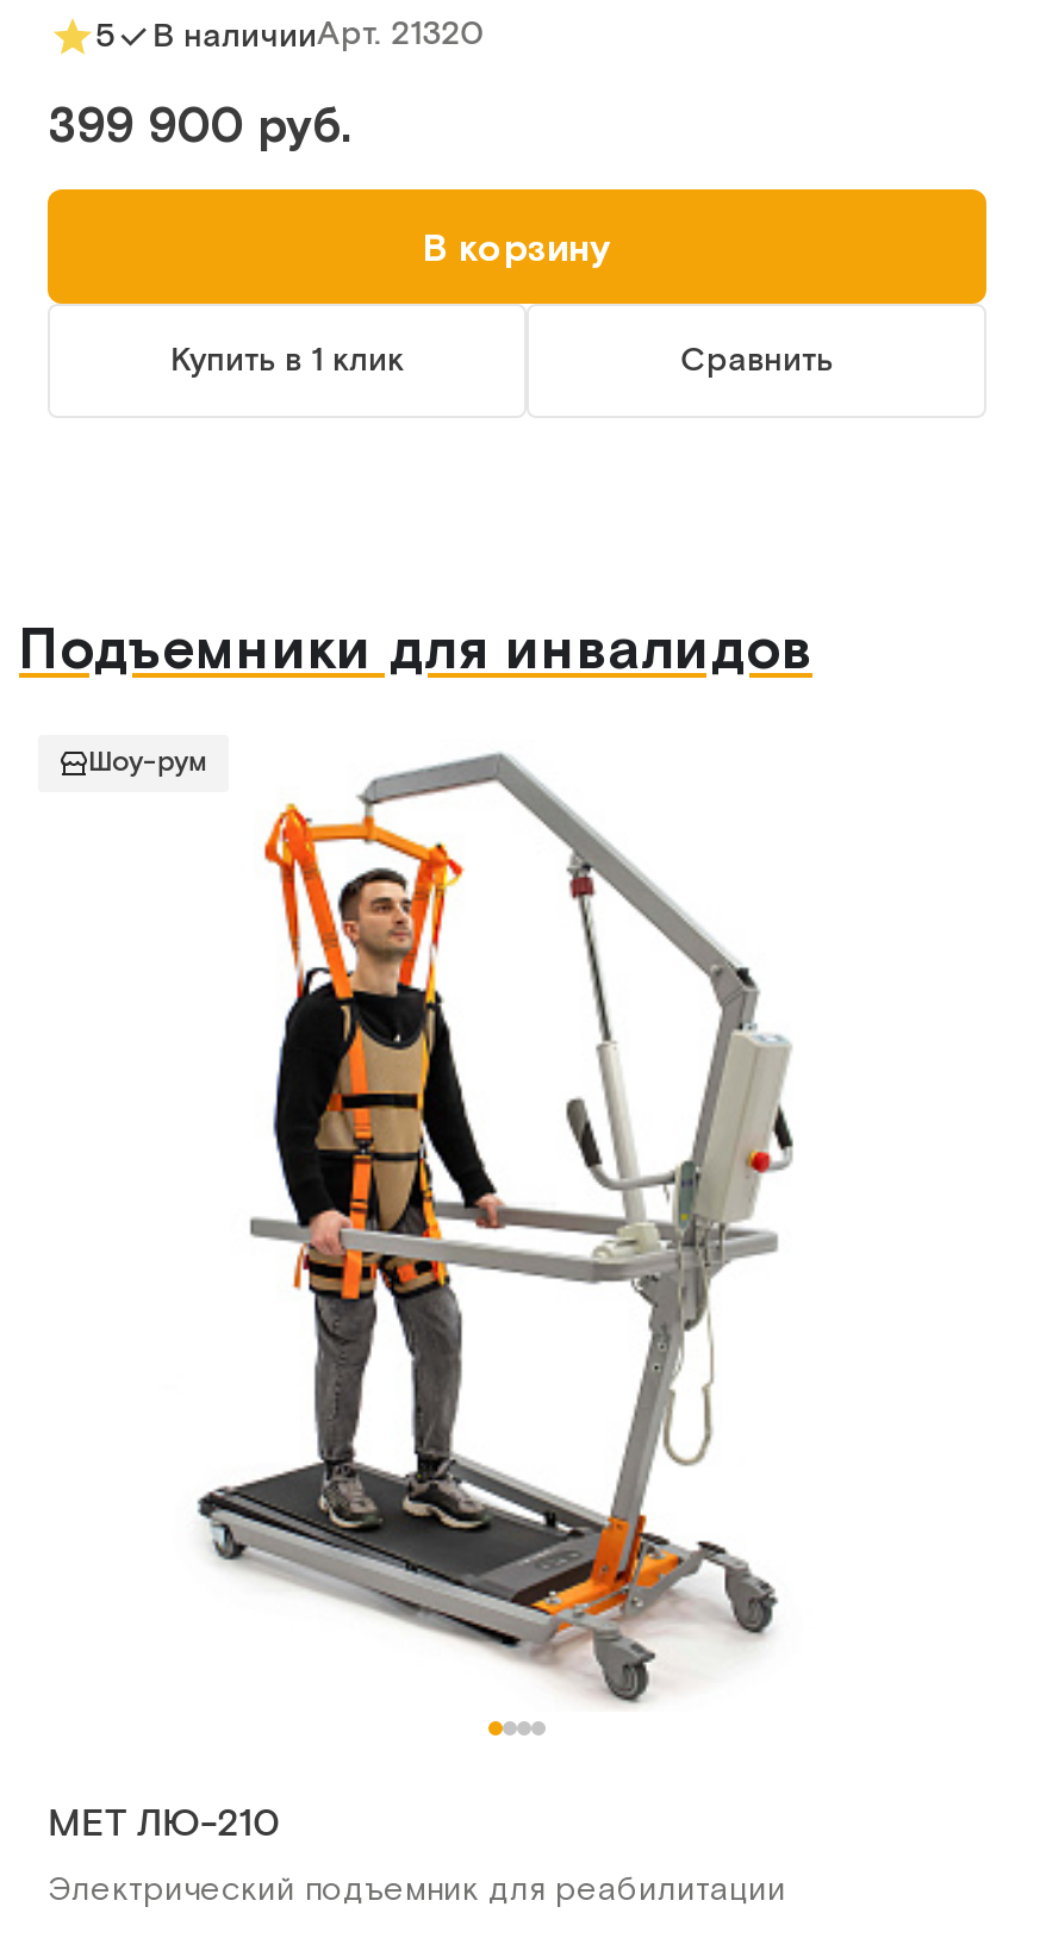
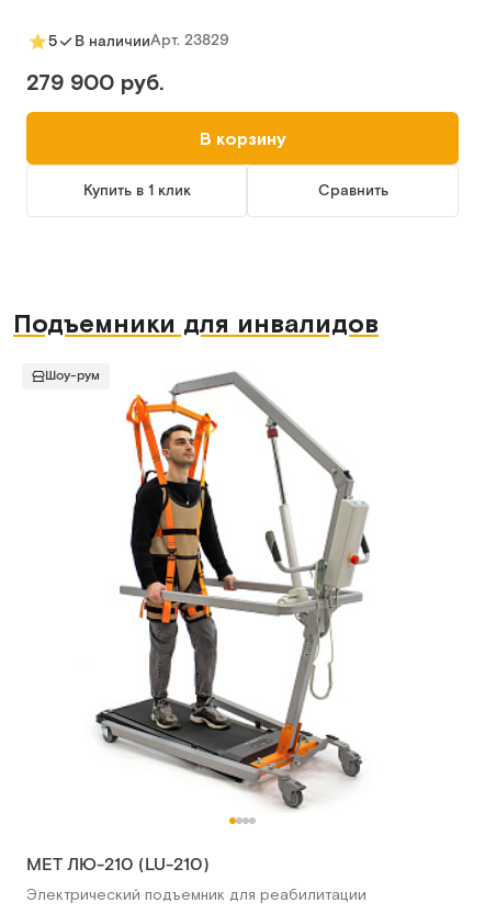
[95,14,484,58] 5 В наличииАрт. 21320 -> [48,31,229,51] 5 В наличииАрт. 23829
[48,97,350,152] 399 900 руб. -> [26,69,163,95] 279 900 руб.
[48,1801,281,1851] MET ЛЮ-210 -> [26,854,210,877] MET ЛЮ-210 (LU-210)

